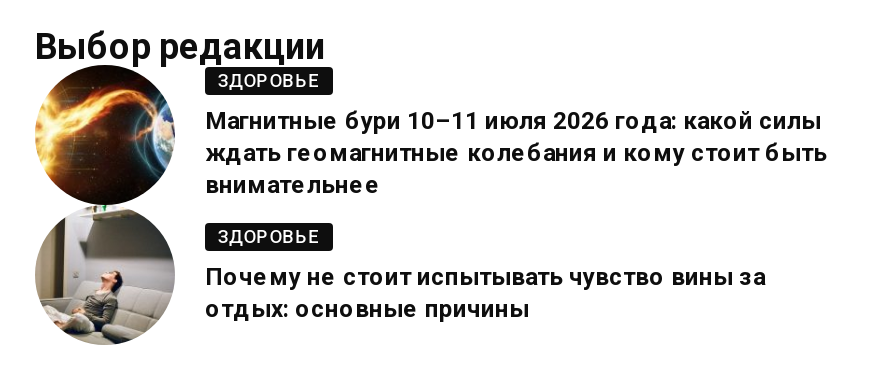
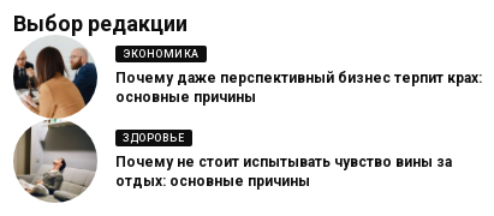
[33,71,827,207] [image] | Магнитные бури 10–11 июля 2026 года: какой силы | ждать геомагнитные колебания и кому стоит быть | внимательнее -> [12,38,482,119] [image] | Почему даже перспективный бизнес терпит крах: | основные причины
[218,71,320,91] ЗДОРОВЬЕ -> [123,48,199,60] ЭКОНОМИКА

